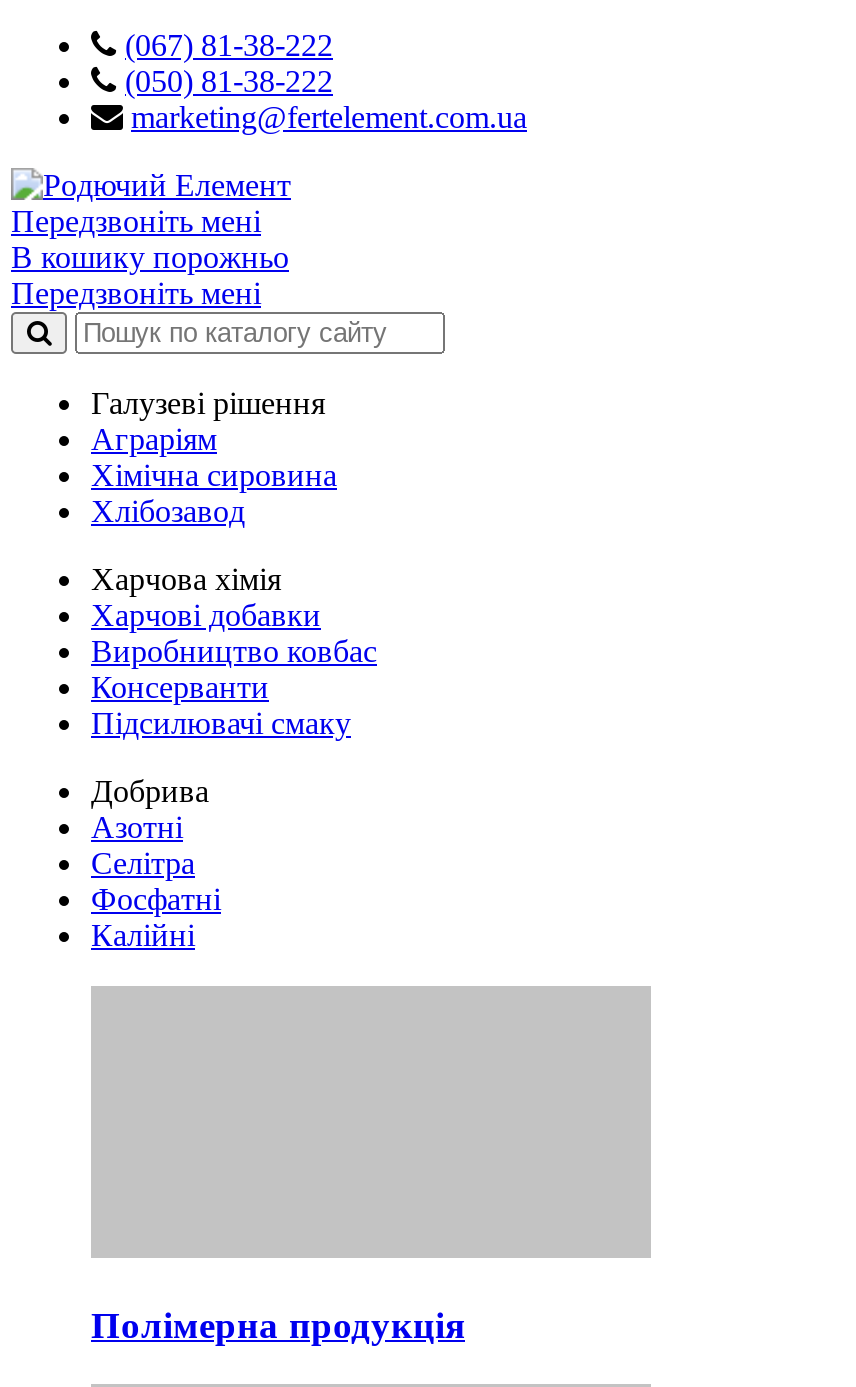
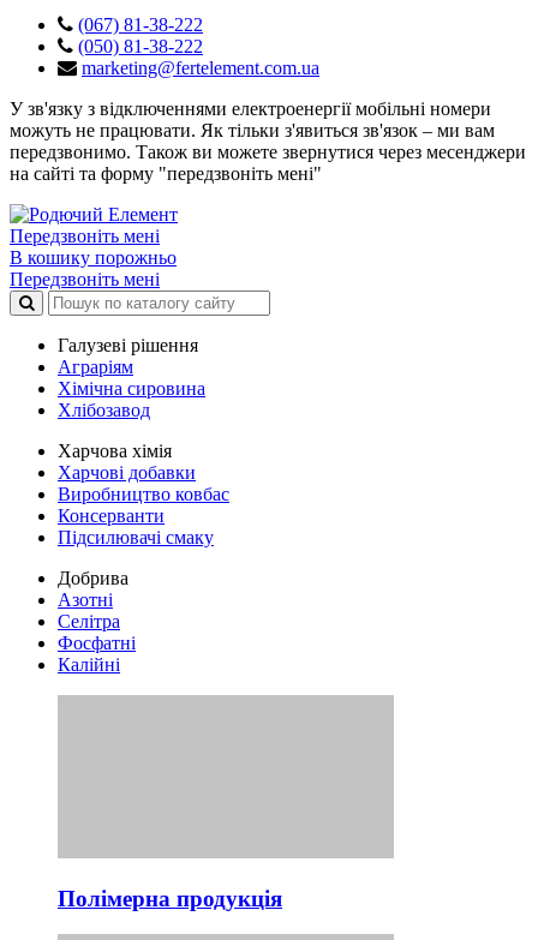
none -> [10,98,526,184] У зв'язку з відключеннями електроенергії мобільні номери | можуть не працювати. Як тільки з'явиться зв'язок – ми вам | передзвонимо. Також ви можете звернутися через месенджери | на сайті та форму "передзвоніть мені"

